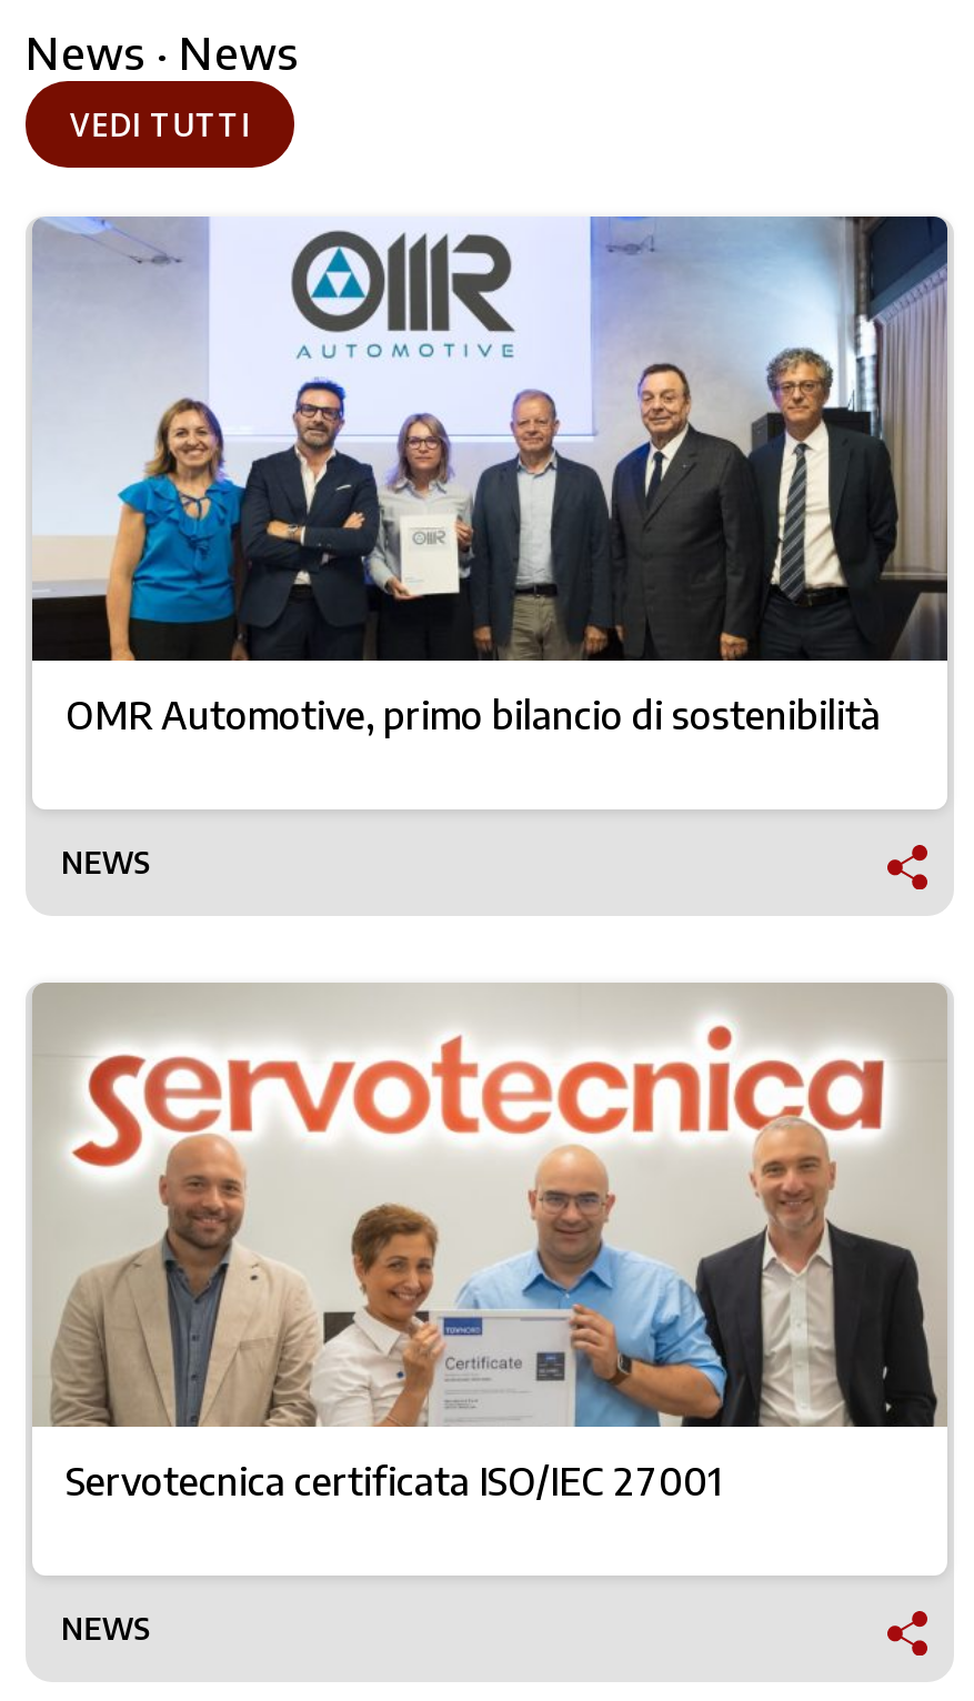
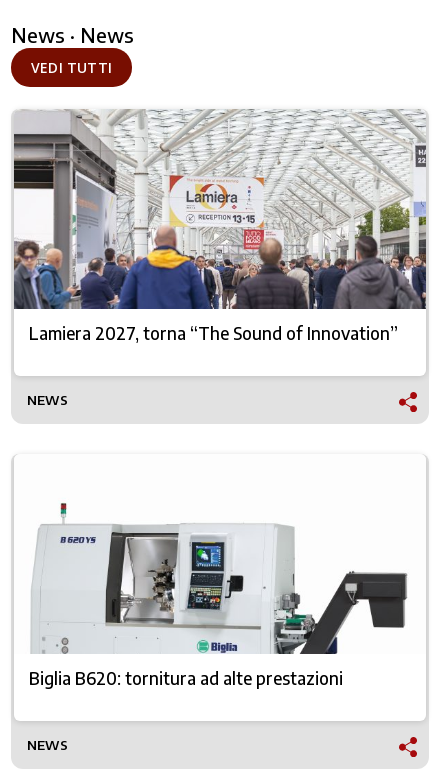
[32,214,950,738] [image] | OMR Automotive, primo bilancio di sostenibilità -> [13,108,426,344] [image] | Lamiera 2027, torna “The Sound of Innovation”
[32,983,947,1504] [image] | Servotecnica certificata ISO/IEC 27001 -> [14,454,426,689] [image] | Biglia B620: tornitura ad alte prestazioni

